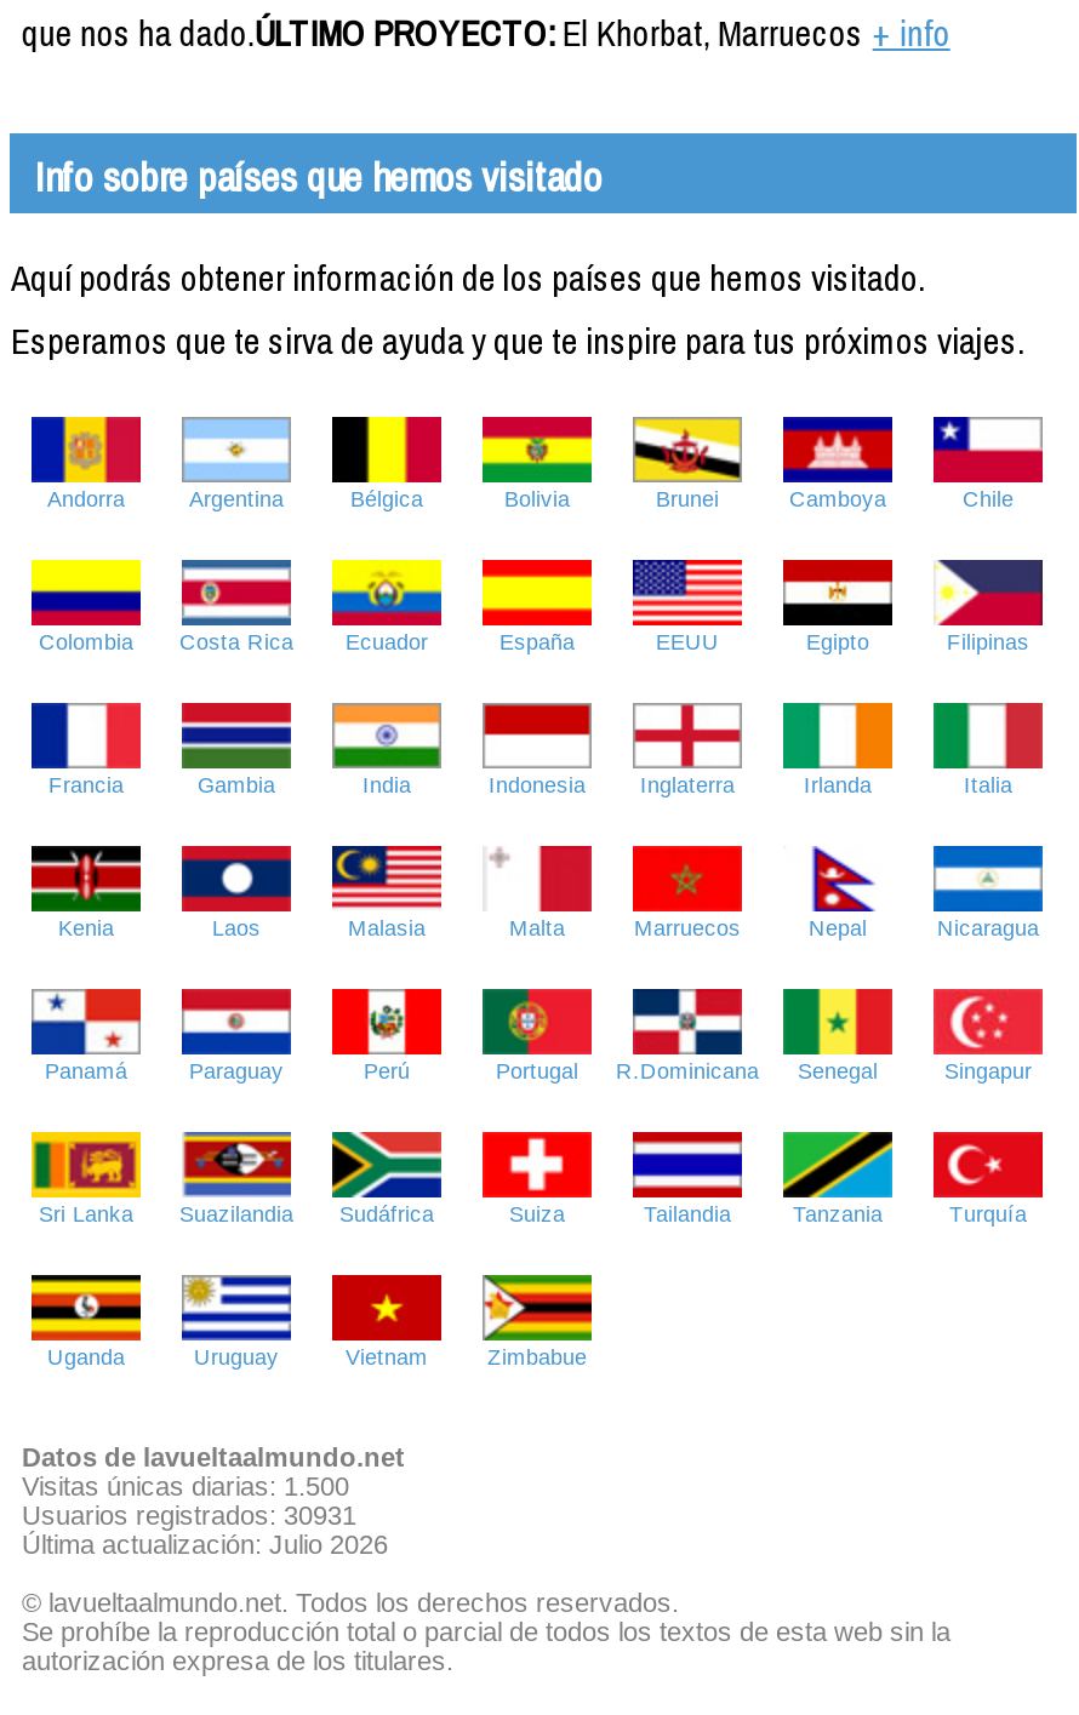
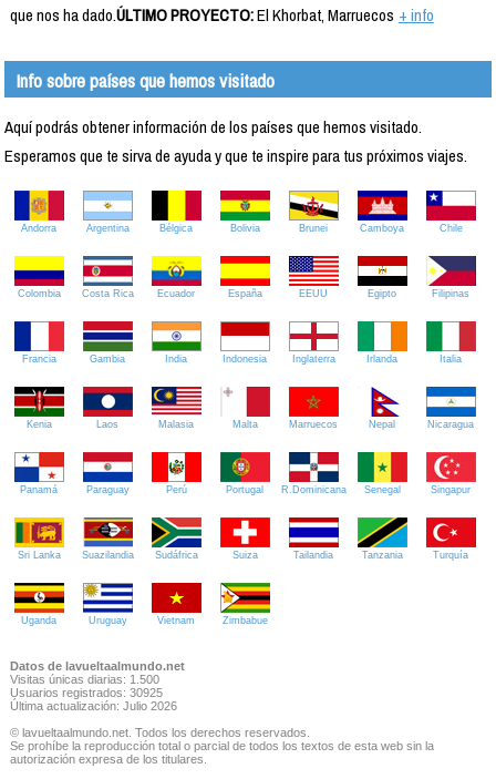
[22,1500,356,1529] Usuarios registrados: 30931 -> [10,686,163,699] Usuarios registrados: 30925

